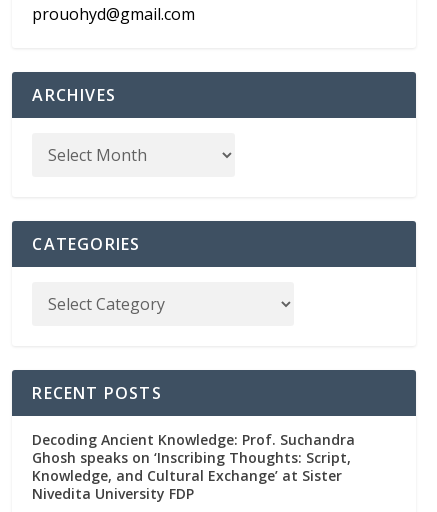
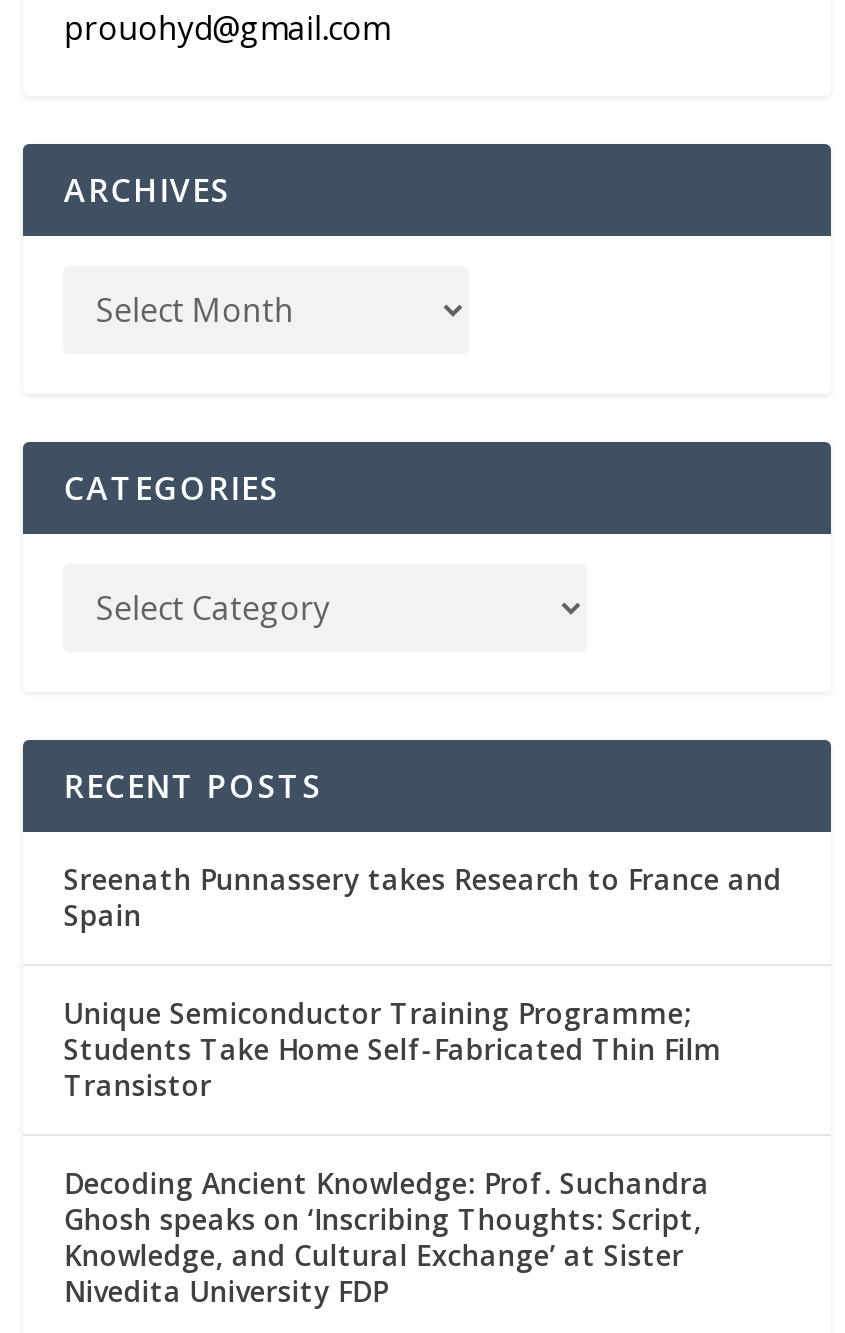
none -> [64,860,782,1104] Sreenath Punnassery takes Research to France and | Spain | Unique Semiconductor Training Programme; | Students Take Home Self-Fabricated Thin Film | Transistor

